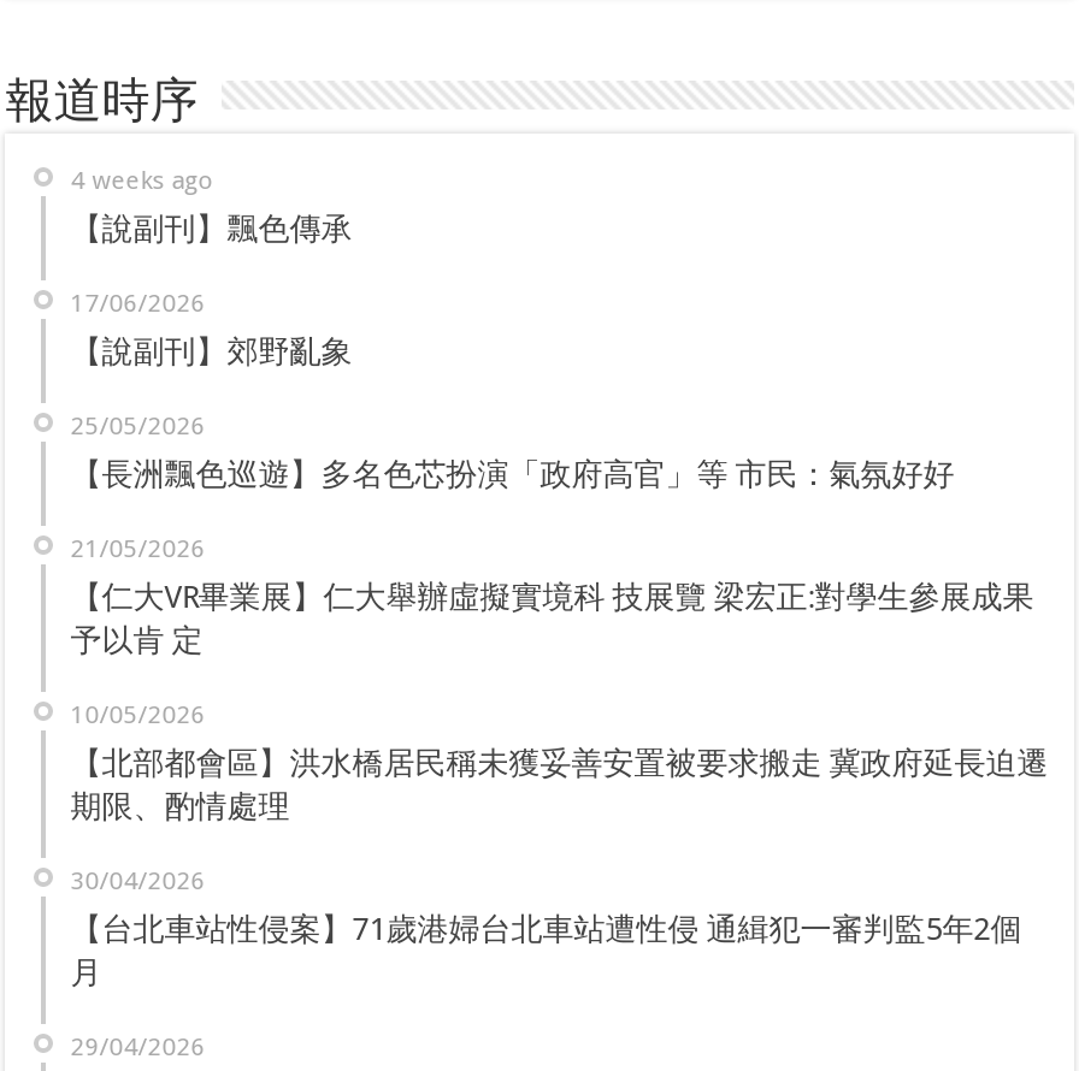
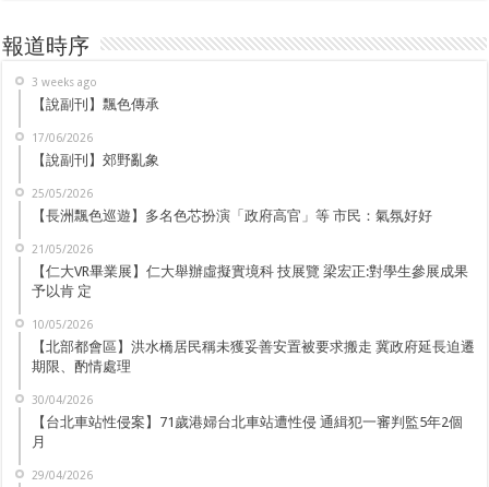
[70,165,215,194] 4 weeks ago -> [32,75,97,88] 3 weeks ago

